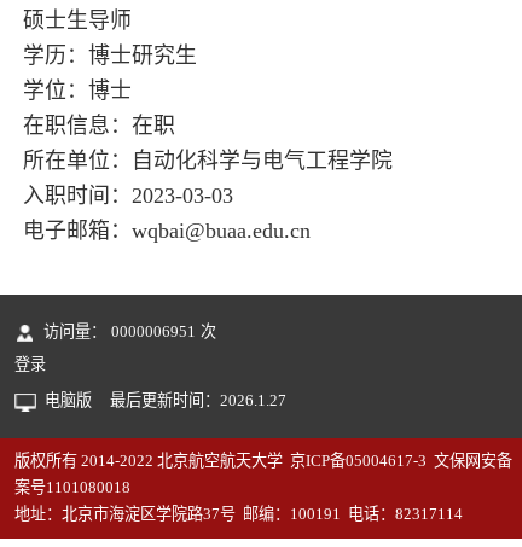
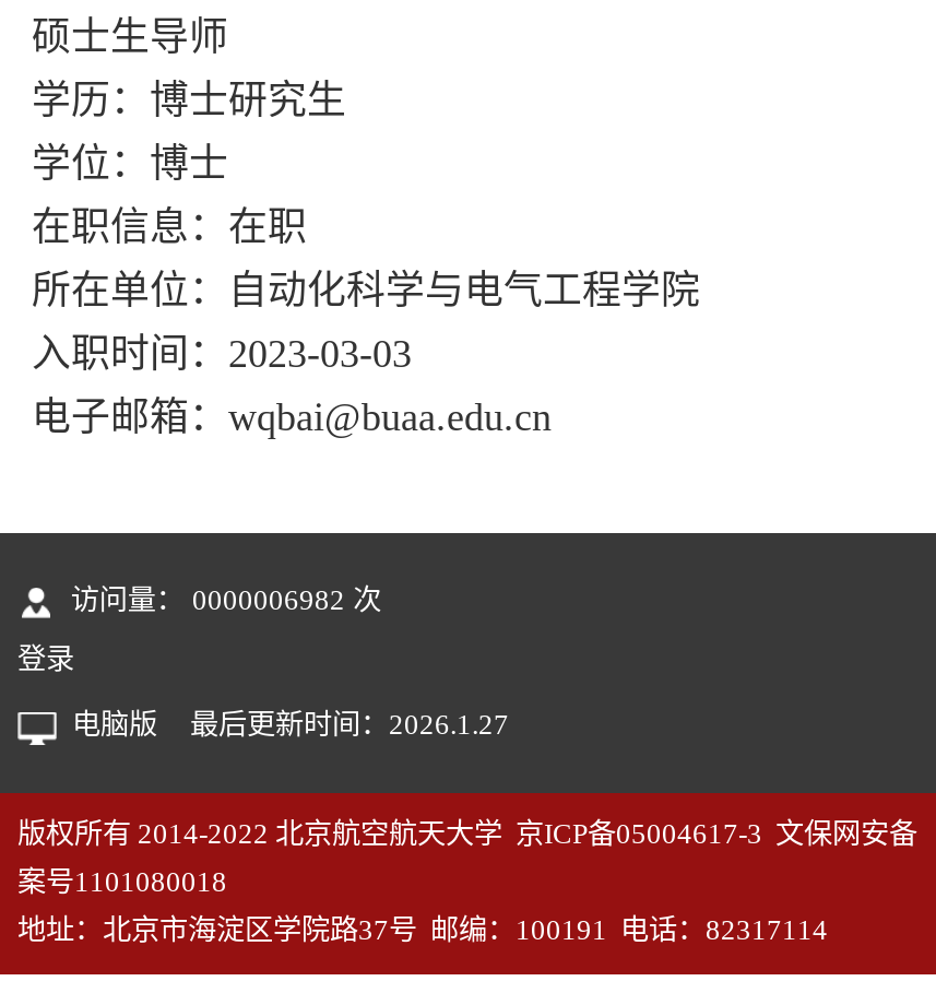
[44,323,216,341] 访问量： 0000006951 次 -> [71,584,381,617] 访问量： 0000006982 次

